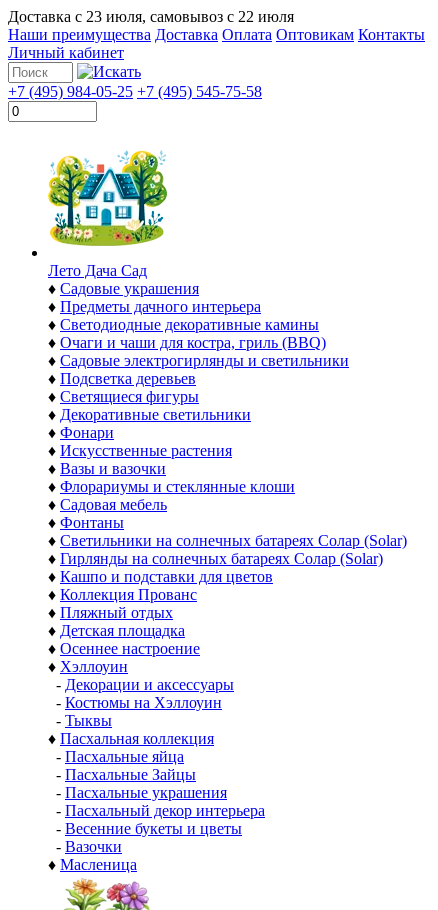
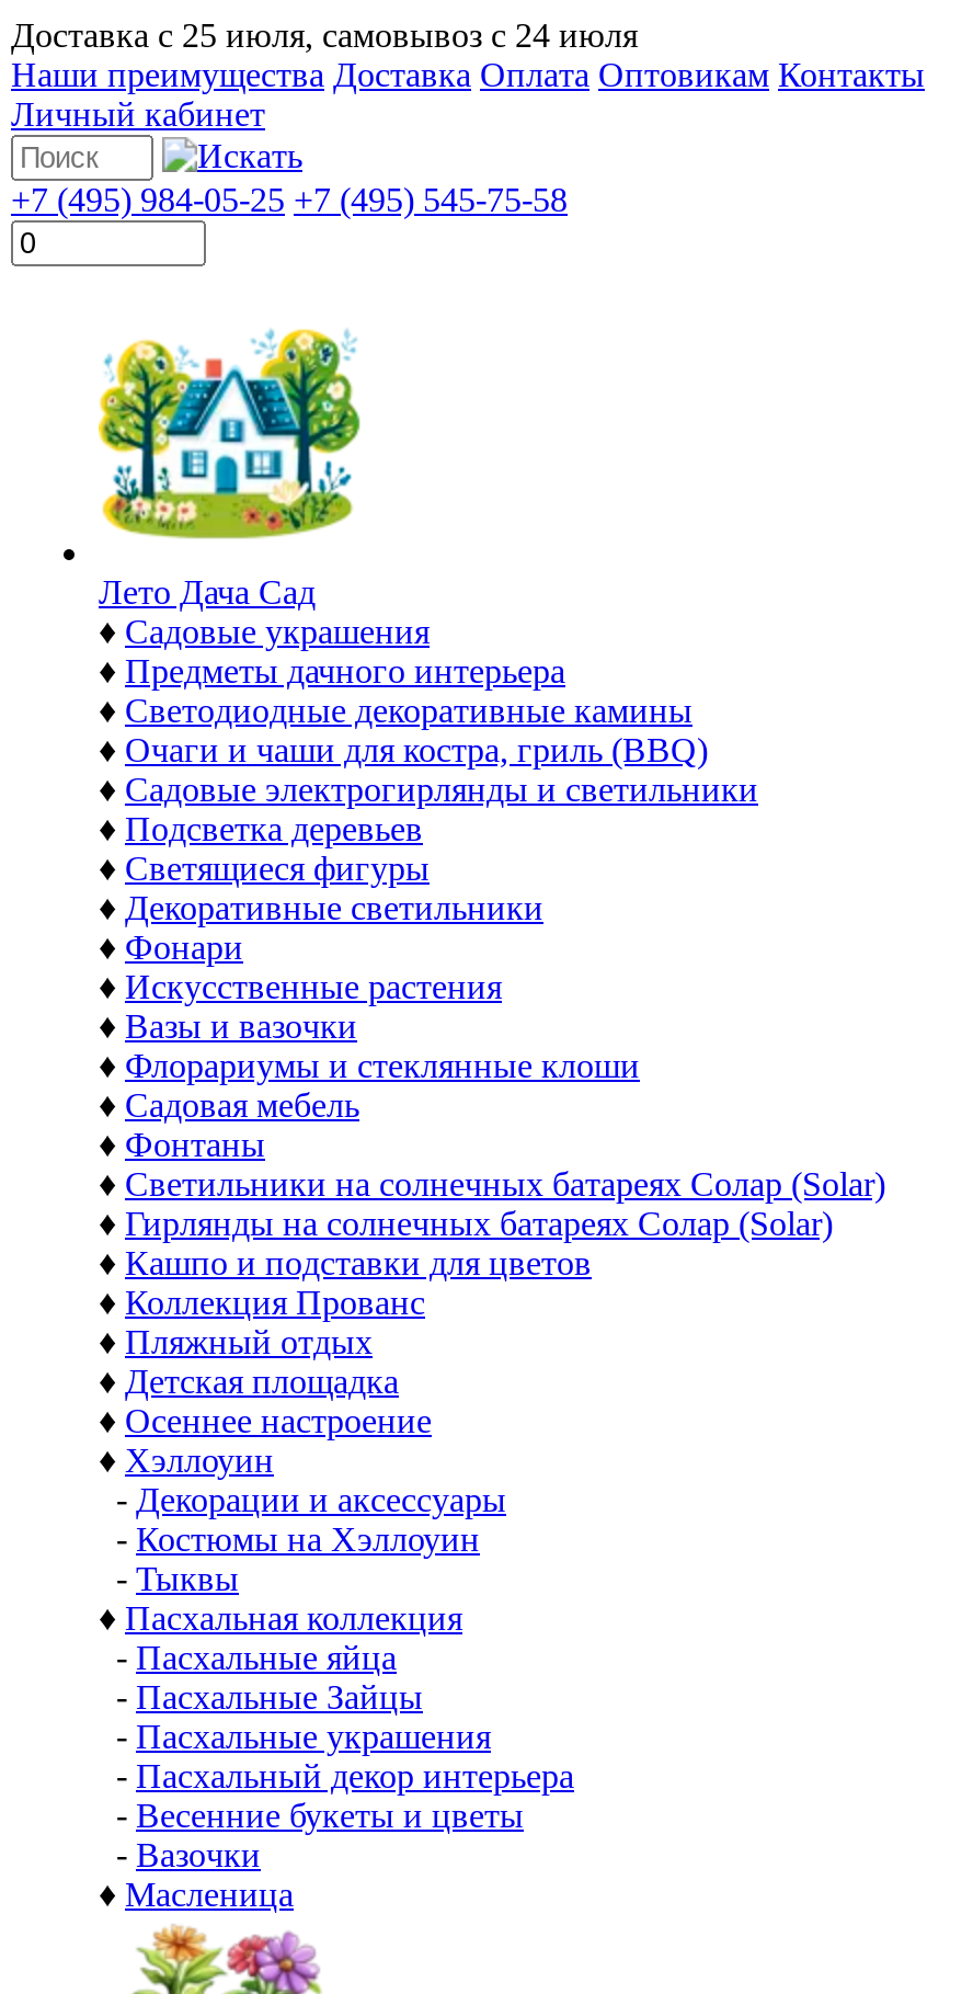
[8,8,294,25] Доставка с 23 июля, самовывоз с 22 июля -> [11,16,638,54] Доставка с 25 июля, самовывоз с 24 июля

